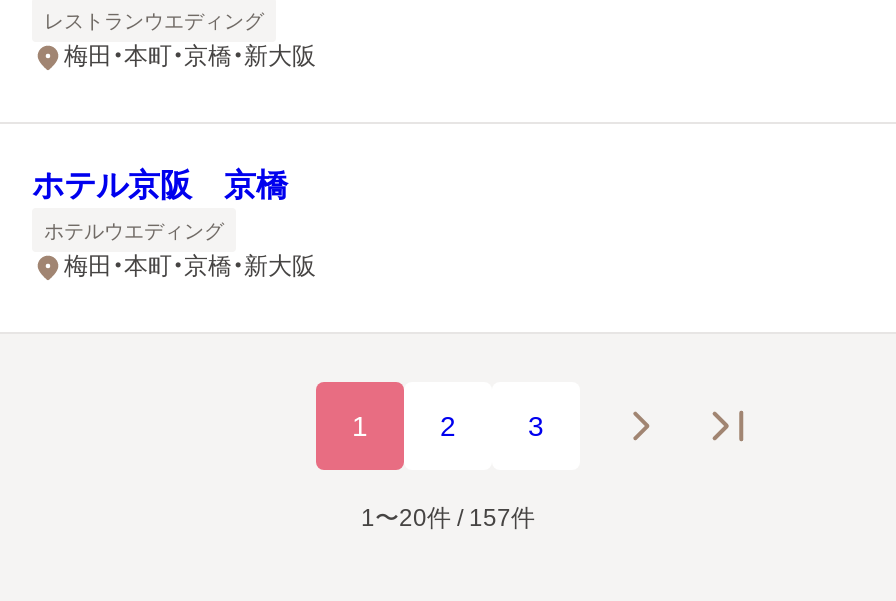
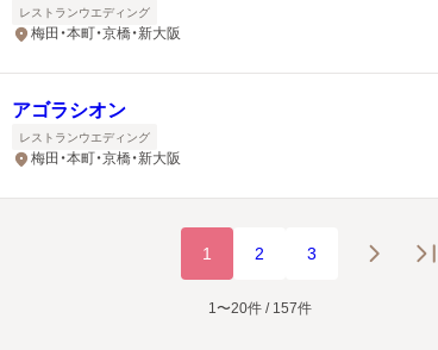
[32,168,288,202] ホテル京阪 京橋 -> [12,100,126,120] アゴラシオン
[44,219,224,241] ホテルウエディング -> [19,130,150,143] レストランウエディング

